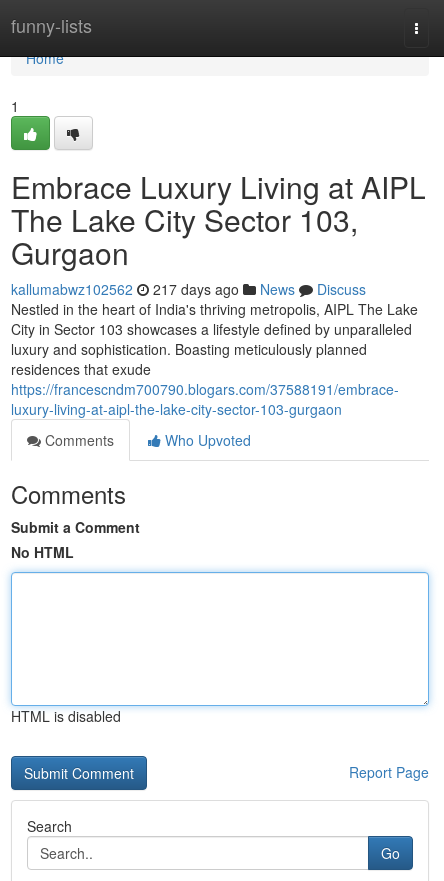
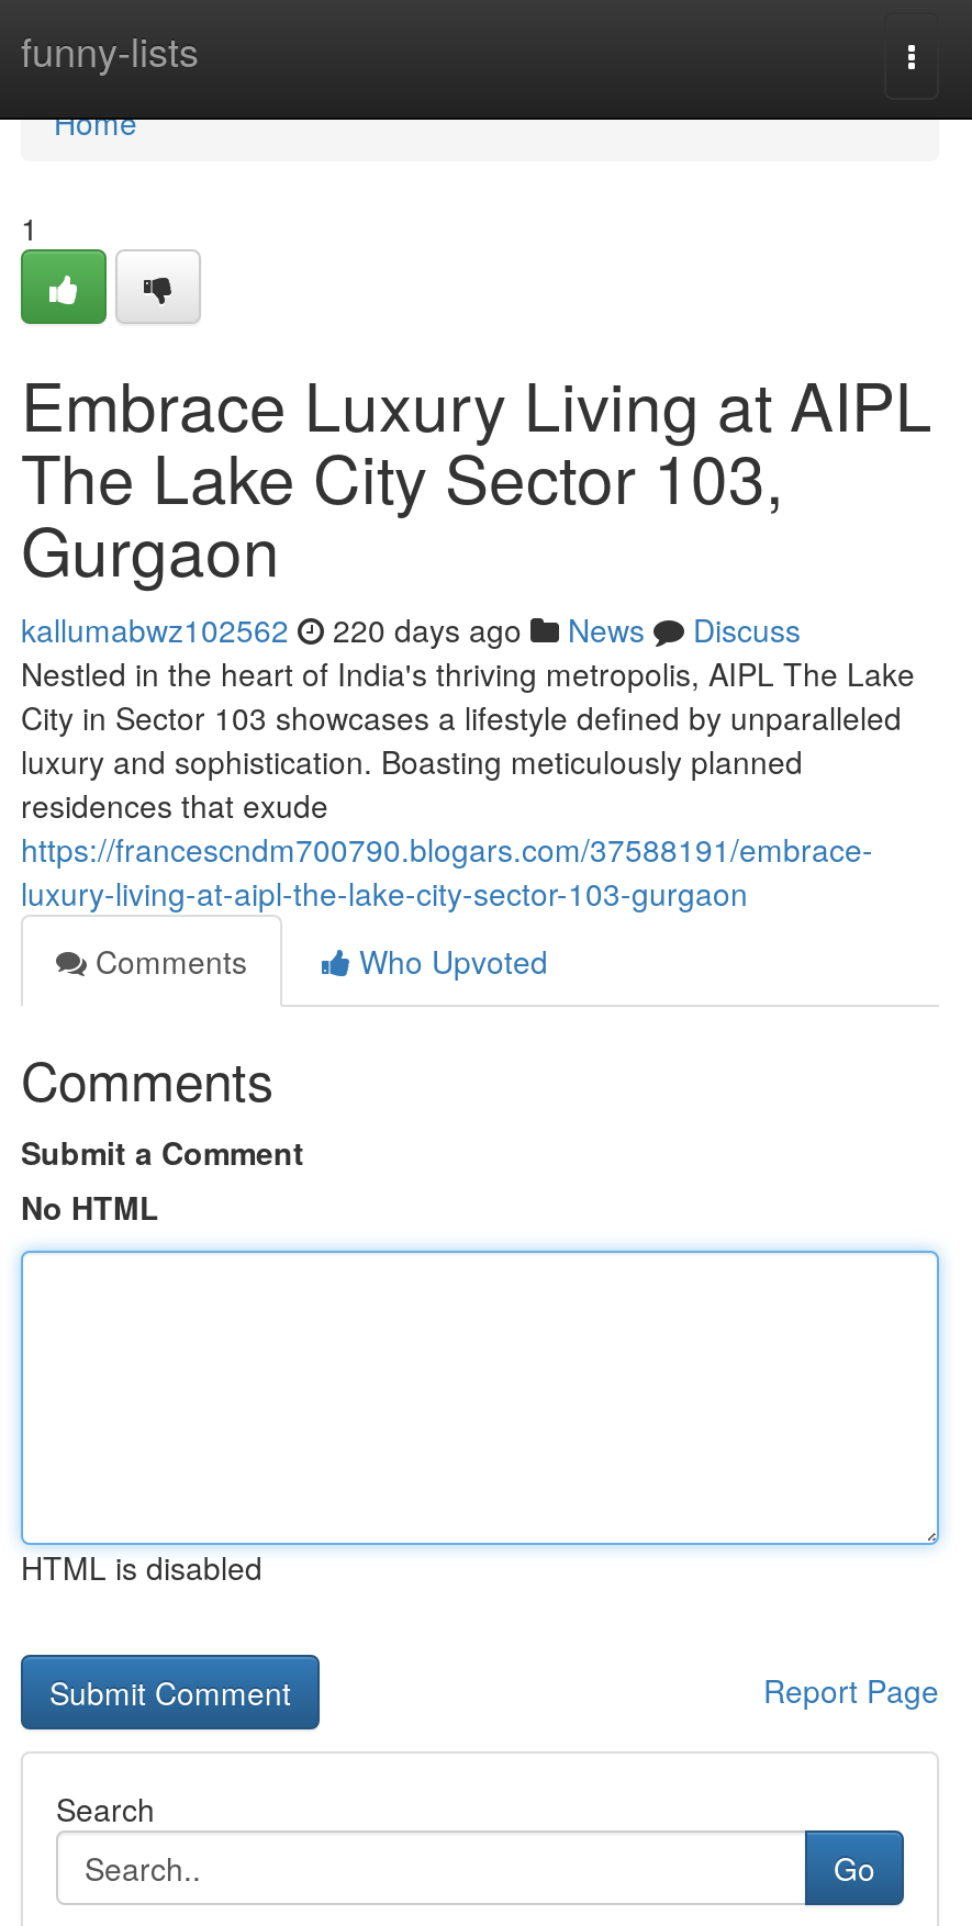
[11,279,366,299] kallumabwz102562 217 days ago News Discuss -> [21,607,801,651] kallumabwz102562 220 days ago News Discuss

